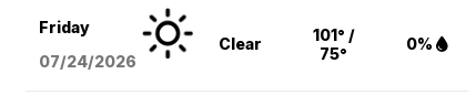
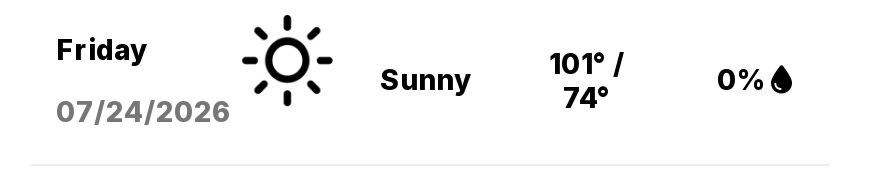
[219,35,262,54] Clear -> [380,63,472,97] Sunny
[320,45,348,64] 75° -> [563,81,611,115] 74°

